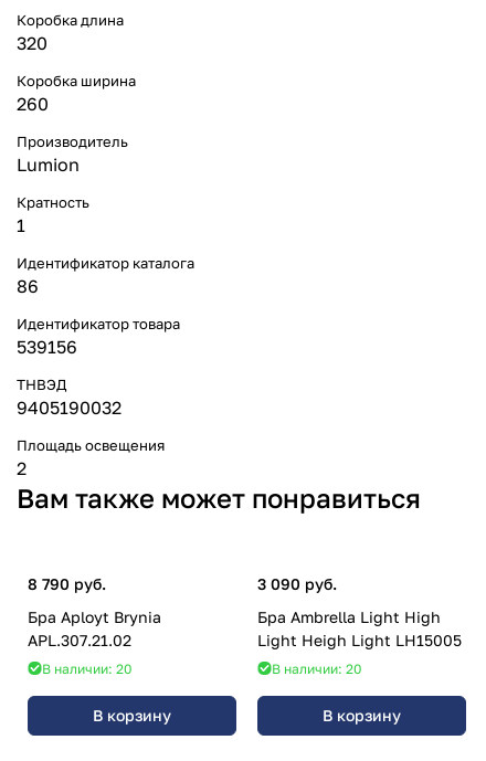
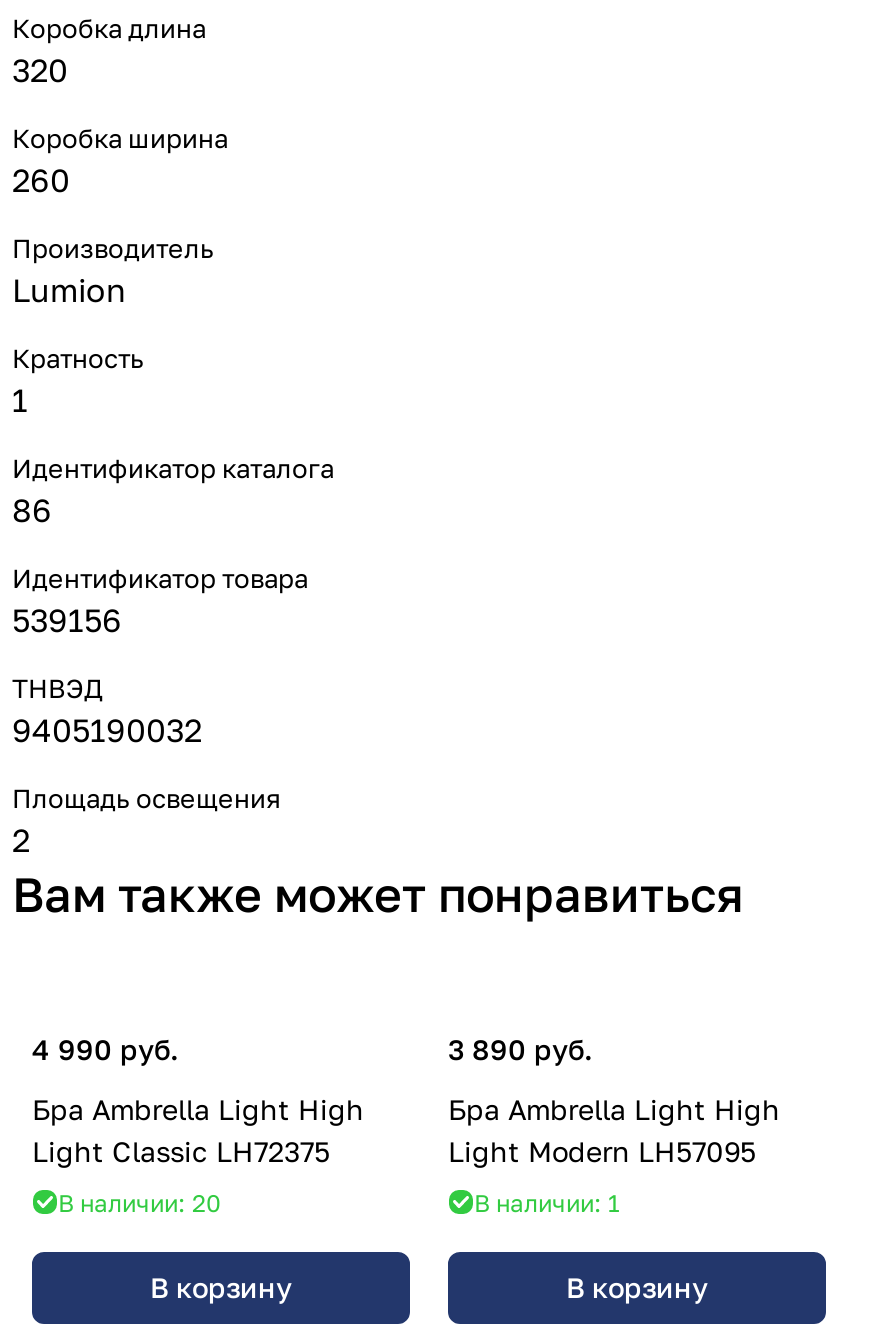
[28,574,106,593] 8 790 руб. -> [32,1032,178,1066] 4 990 руб.
[257,574,337,593] 3 090 руб. -> [448,1032,592,1066] 3 890 руб.
[28,607,161,649] Бра Aployt Brynia | APL.307.21.02 -> [32,1092,364,1168] Бра Ambrella Light High | Light Classic LH72375
[257,630,462,649] Light Heigh Light LH15005 -> [448,1134,756,1168] Light Modern LH57095
[272,660,361,677] В наличии: 20 -> [474,1188,620,1218] В наличии: 1

